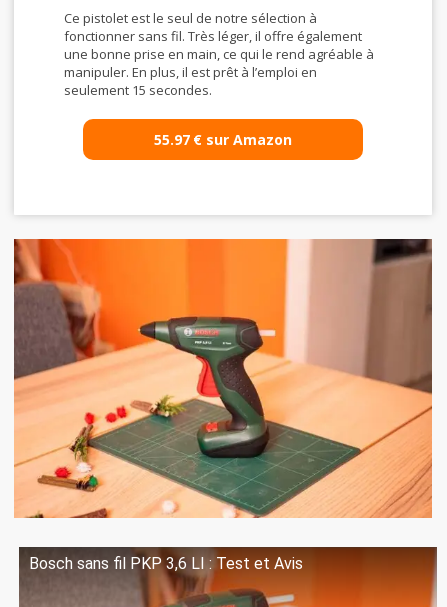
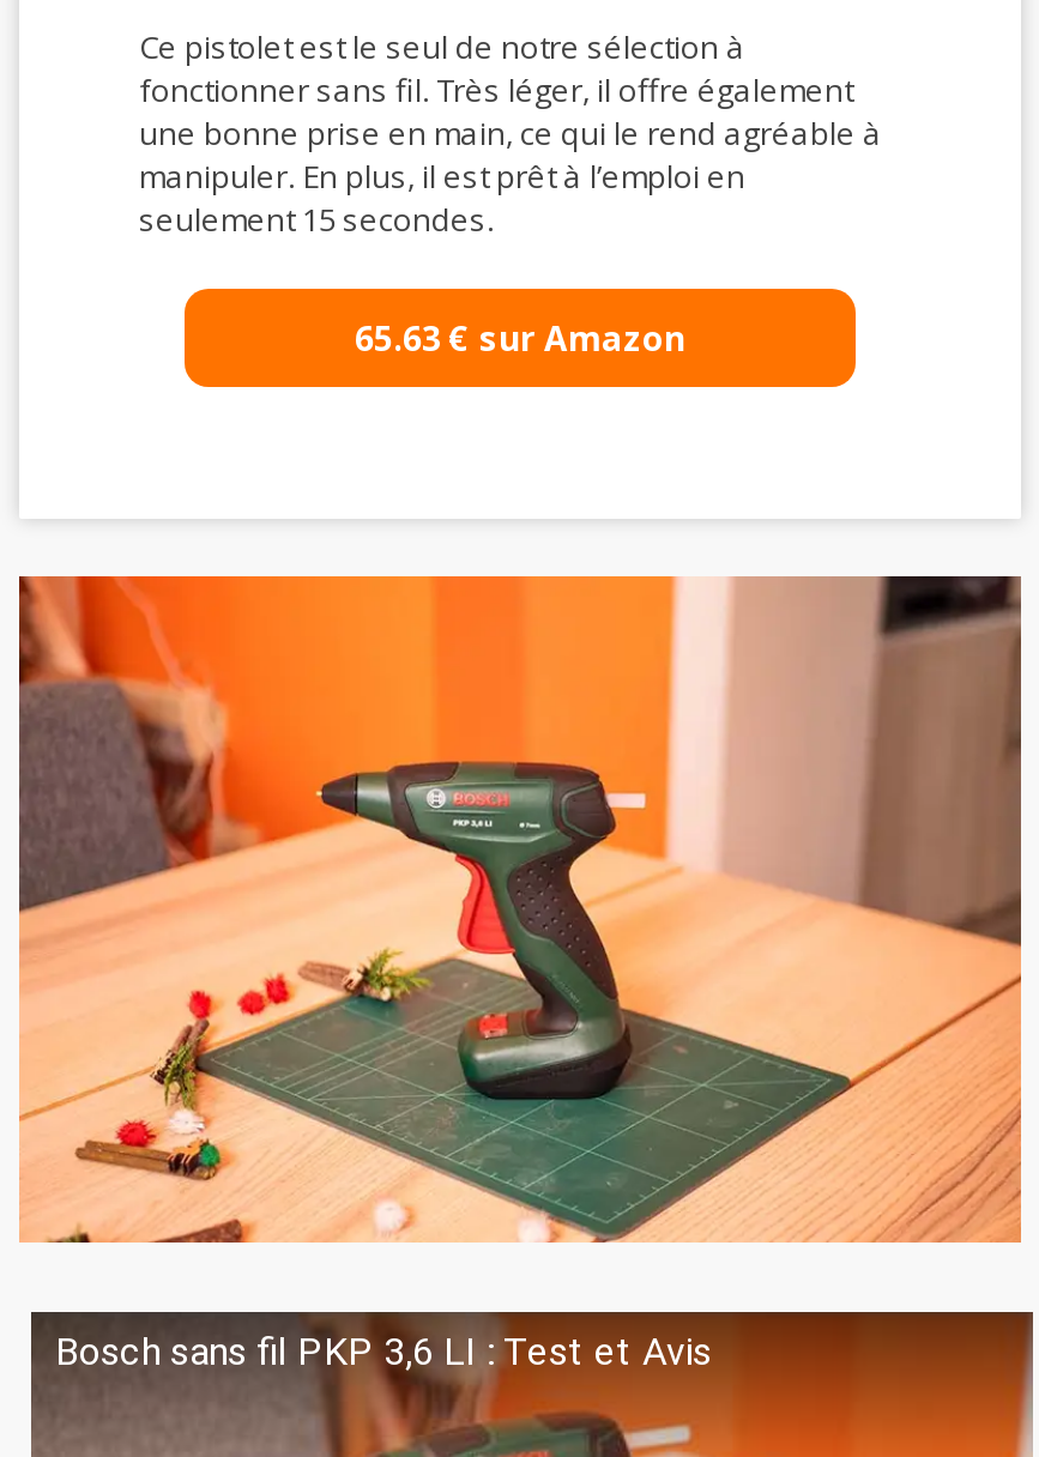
[154,130,292,149] 55.97 €sur Amazon -> [355,314,685,360] 65.63 €sur Amazon

